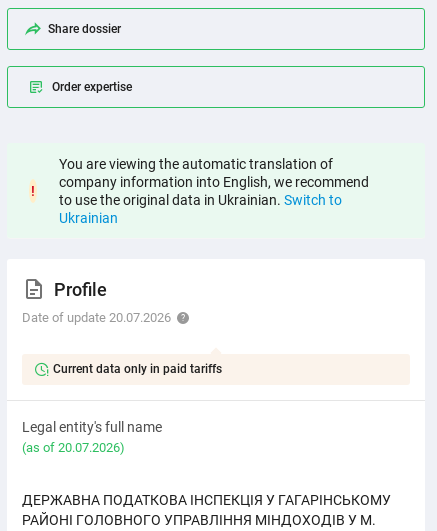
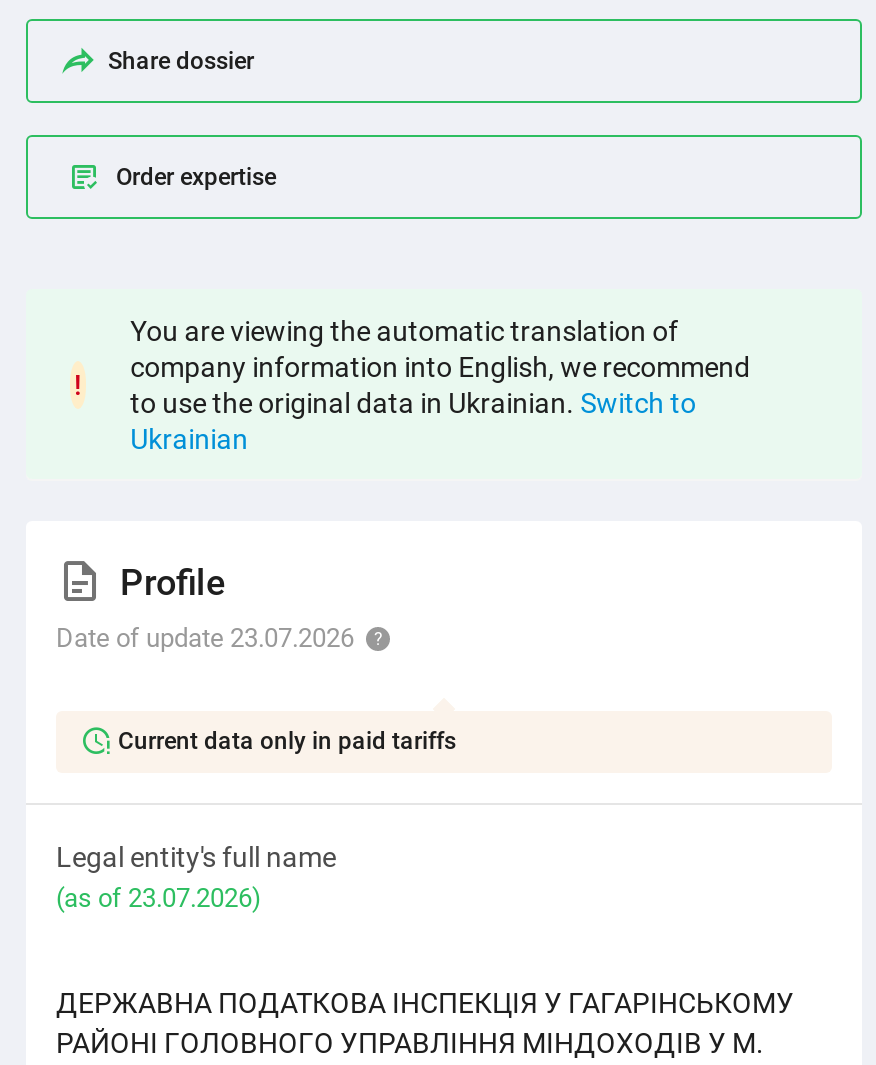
[22,310,171,325] Date of update 20.07.2026 -> [56,623,354,653] Date of update 23.07.2026
[22,440,125,455] (as of 20.07.2026) -> [56,883,262,913] (as of 23.07.2026)

